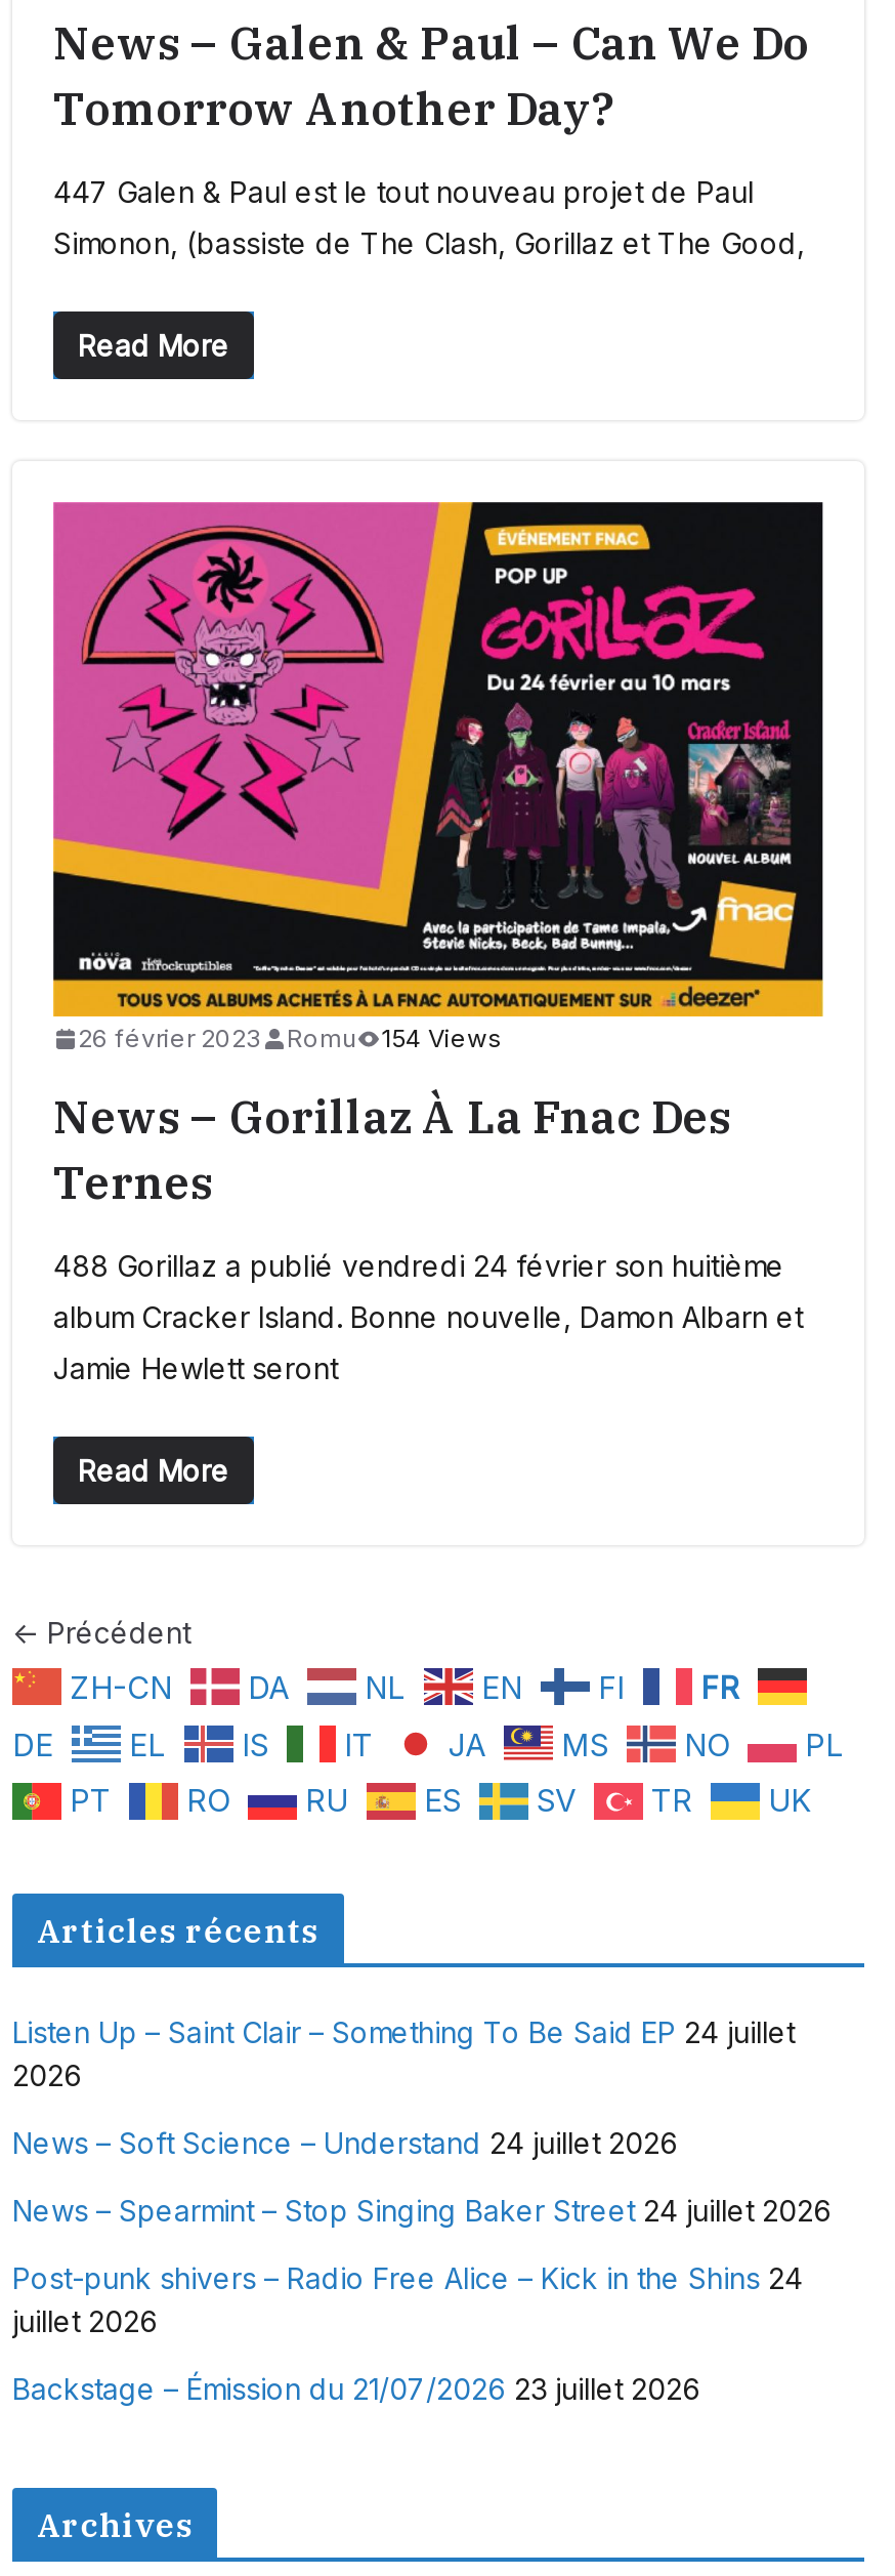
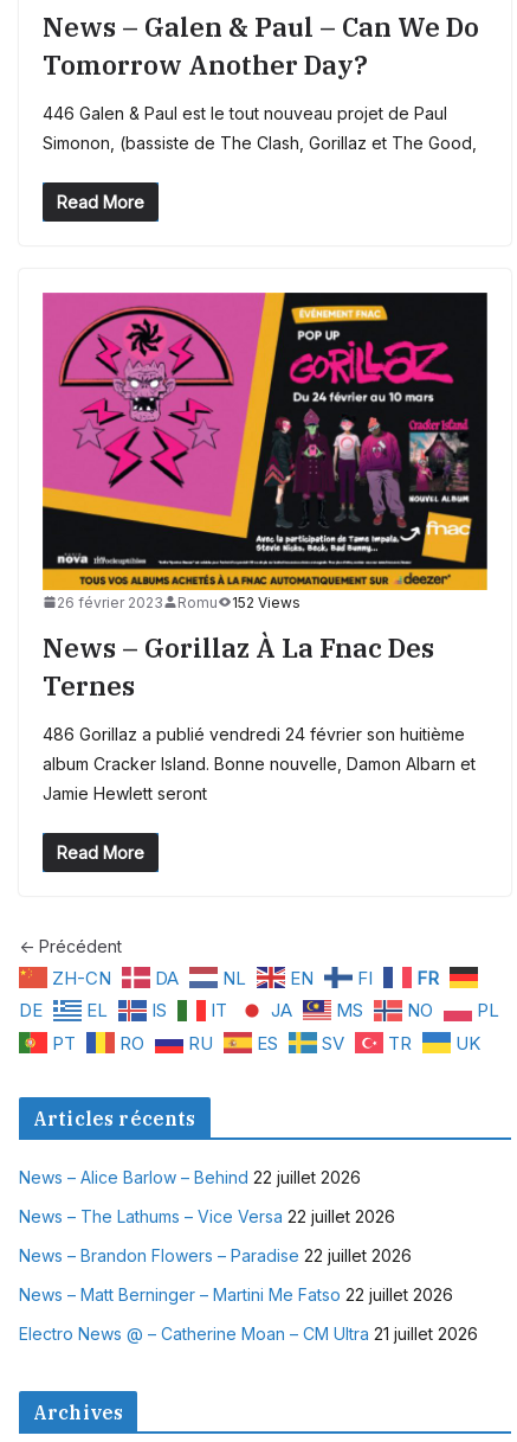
[53,175,754,210] 447 Galen & Paul est le tout nouveau projet de Paul -> [43,103,447,124] 446 Galen & Paul est le tout nouveau projet de Paul
[78,1023,502,1054] 26 février 2023 Romu 154 Views -> [57,594,300,611] 26 février 2023 Romu 152 Views
[53,1248,784,1283] 488 Gorillaz a publié vendredi 24 février son huitième -> [43,724,465,744] 486 Gorillaz a publié vendredi 24 février son huitième
[12,2015,795,2093] Listen Up – Saint Clair – Something To Be Said EP 24 juillet | 2026 -> [19,1167,361,1187] News – Alice Barlow – Behind 22 juillet 2026
[12,2125,678,2160] News – Soft Science – Understand 24 juillet 2026 -> [19,1206,395,1226] News – The Lathums – Vice Versa 22 juillet 2026
[12,2193,832,2228] News – Spearmint – Stop Singing Baker Street 24 juillet 2026 -> [19,1245,412,1265] News – Brandon Flowers – Paradise 22 juillet 2026
[12,2261,803,2338] Post-punk shivers – Radio Free Alice – Kick in the Shins 24 | juillet 2026 -> [19,1284,453,1305] News – Matt Berninger – Martini Me Fatso 22 juillet 2026
[12,2371,700,2406] Backstage – Émission du 21/07/2026 23 juillet 2026 -> [19,1324,478,1344] Electro News @ – Catherine Moan – CM Ultra 21 juillet 2026

